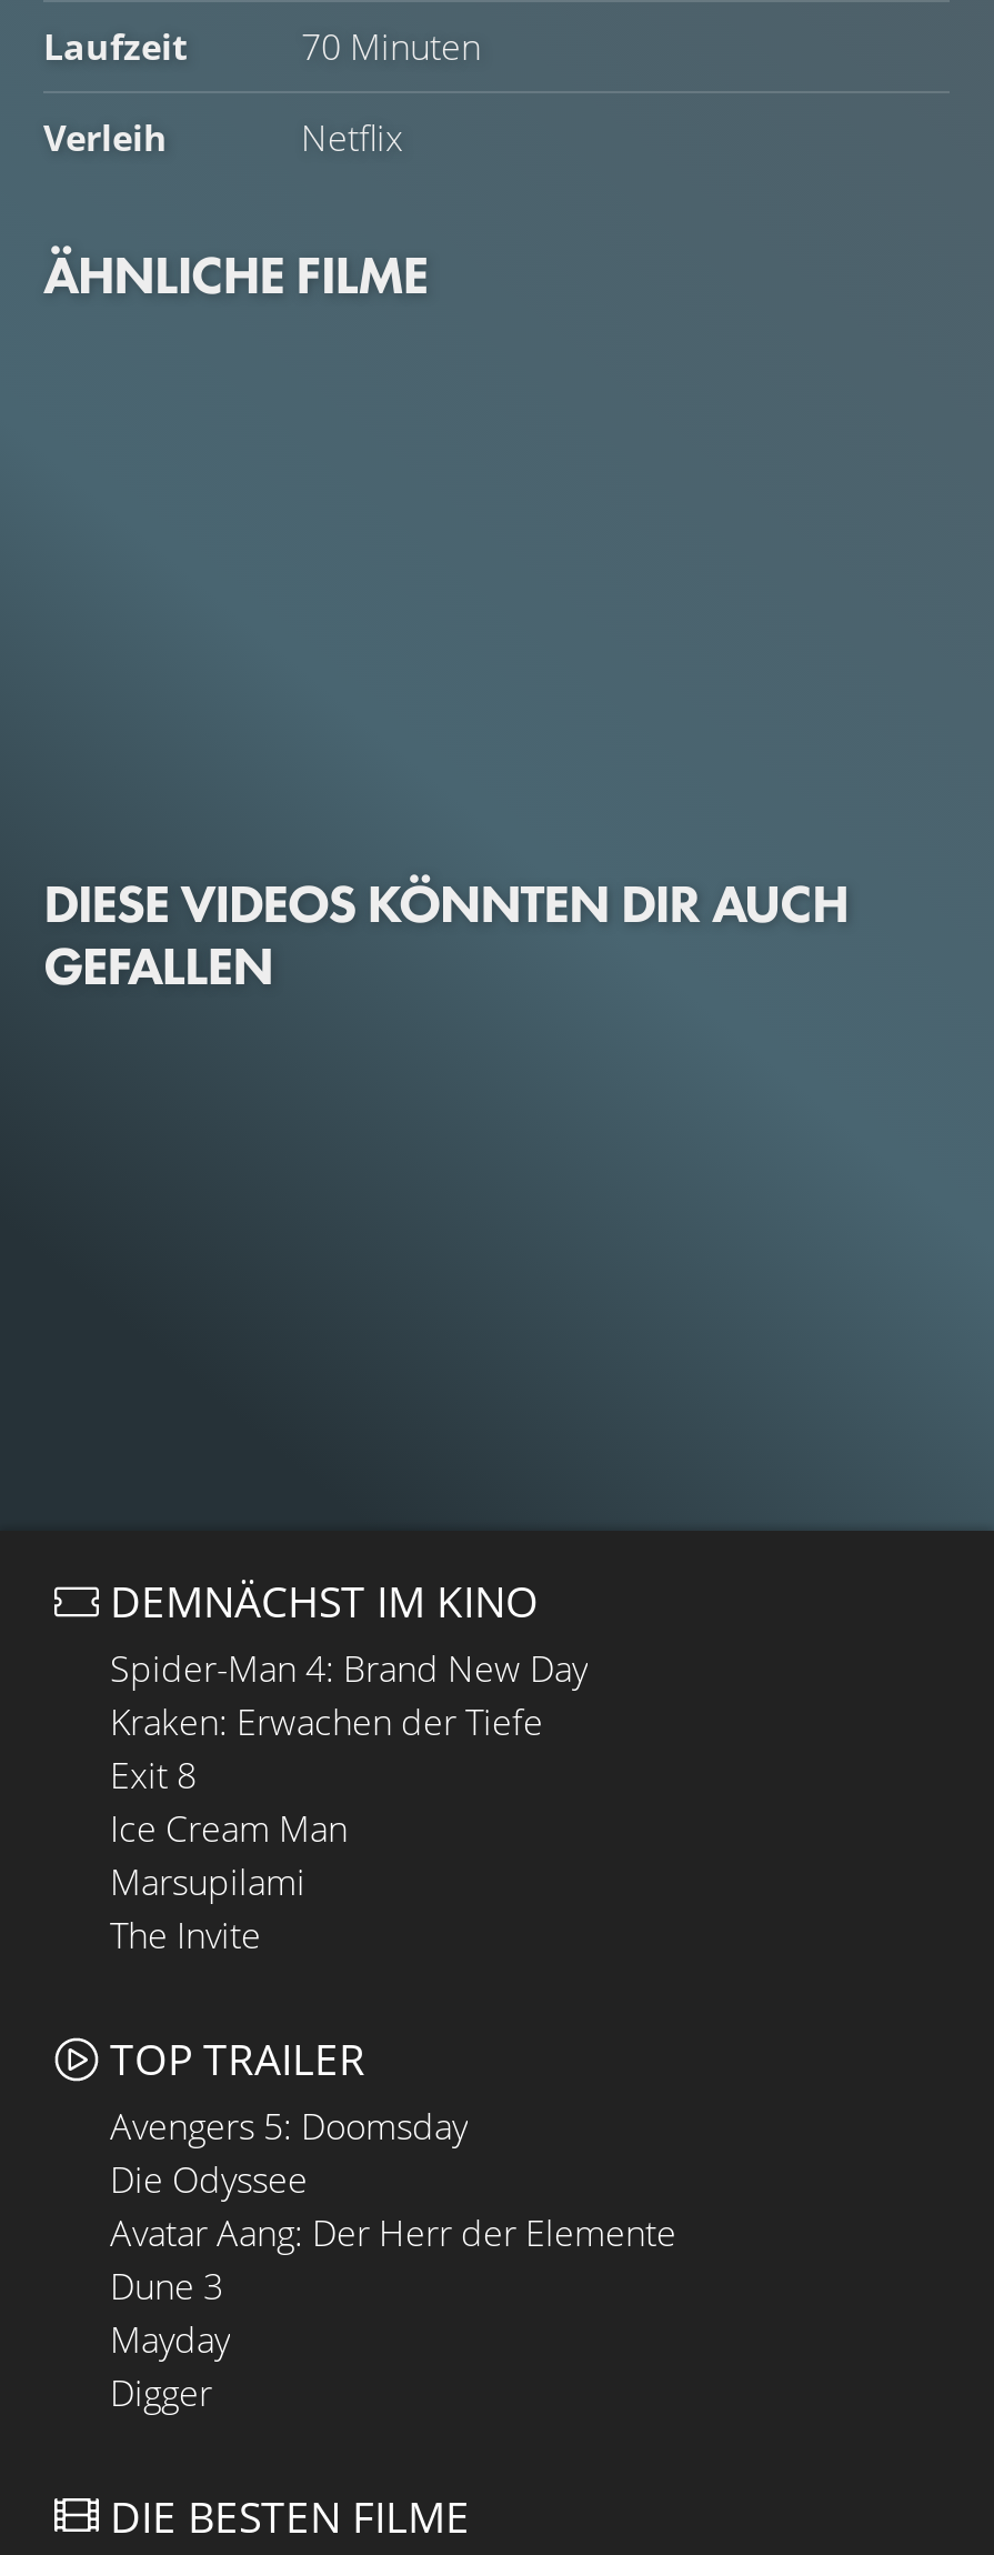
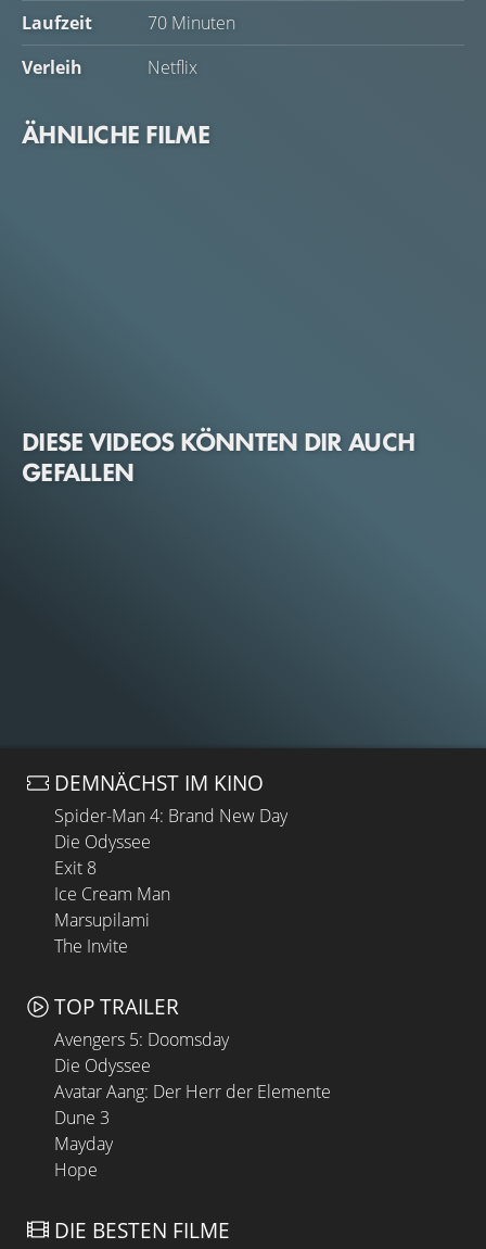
[110,1697,543,1746] Kraken: Erwachen der Tiefe -> [54,830,151,853] Die Odyssee
[110,2367,212,2416] Digger -> [54,1157,98,1181] Hope

